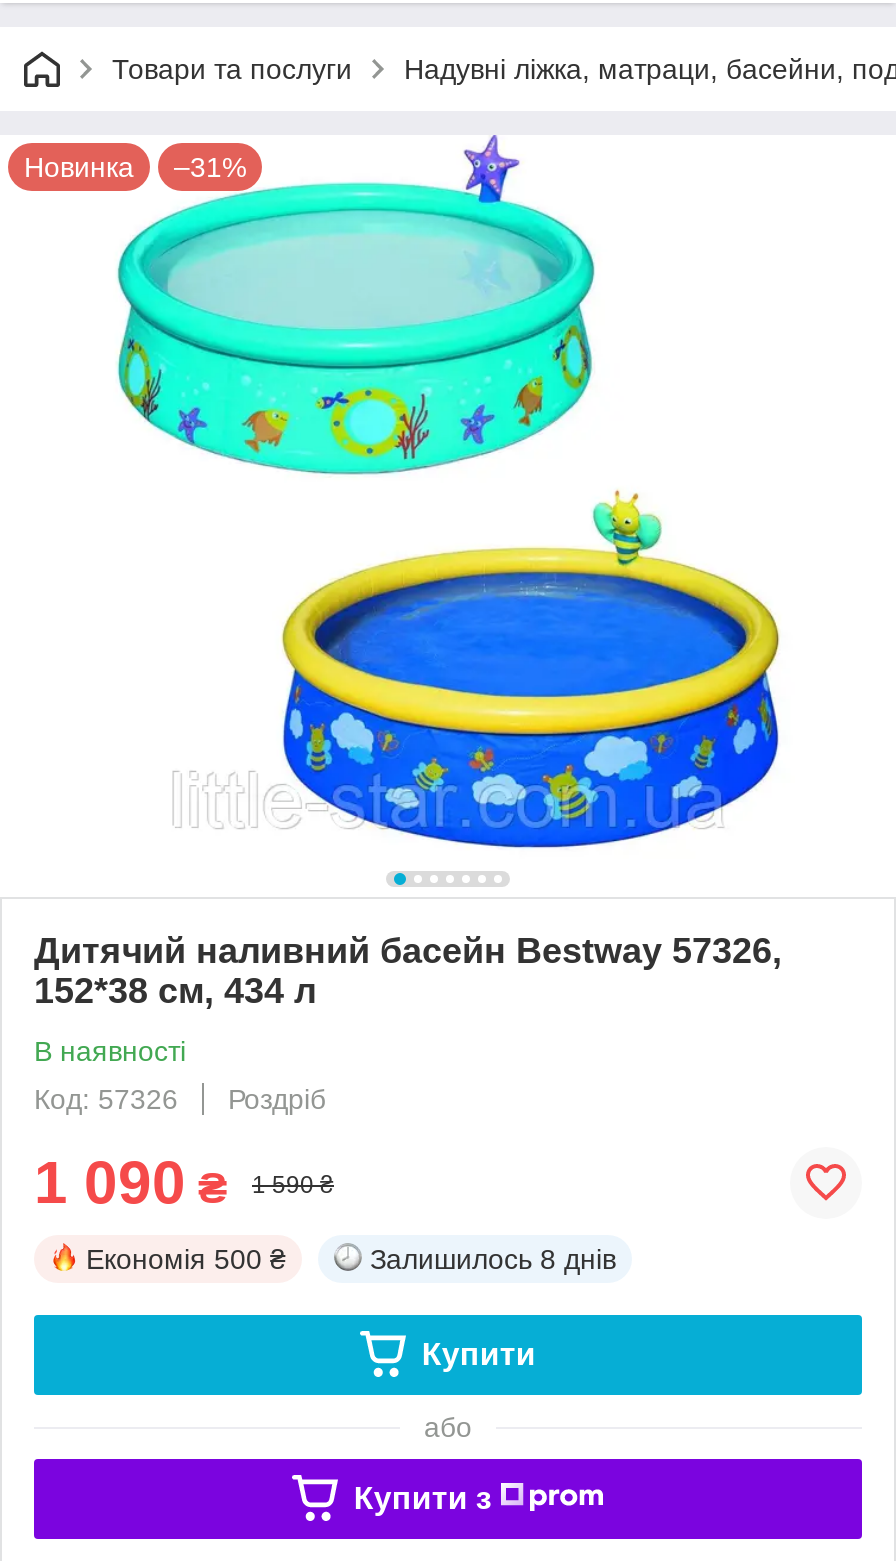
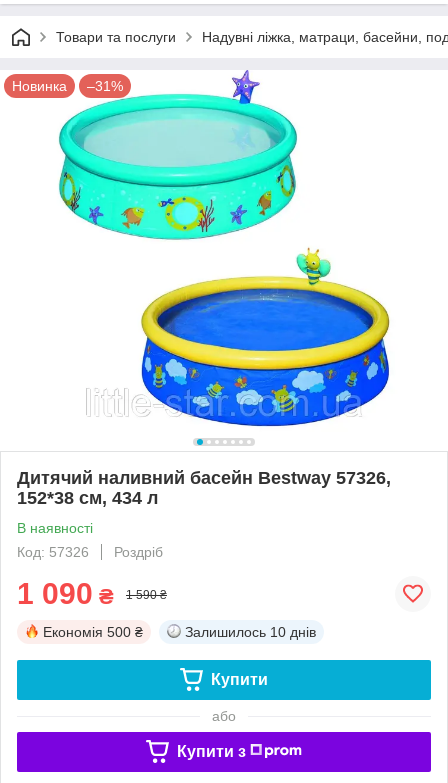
[370,1243,616,1275] Залишилось 8 днів -> [185,624,316,640] Залишилось 10 днів

